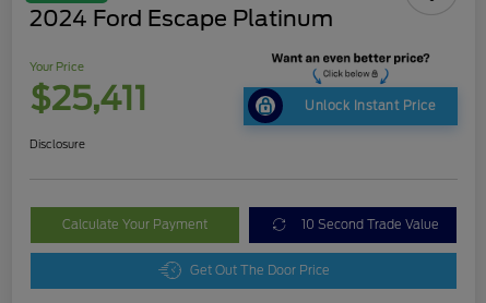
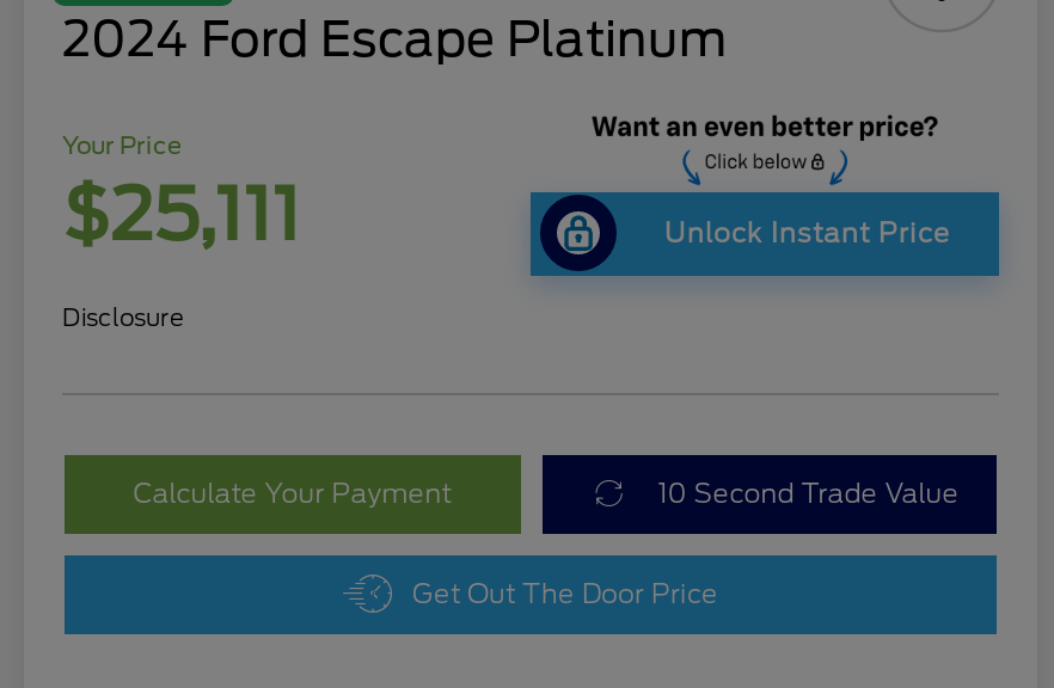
[29,78,147,117] $25,411 -> [62,171,301,257] $25,111

